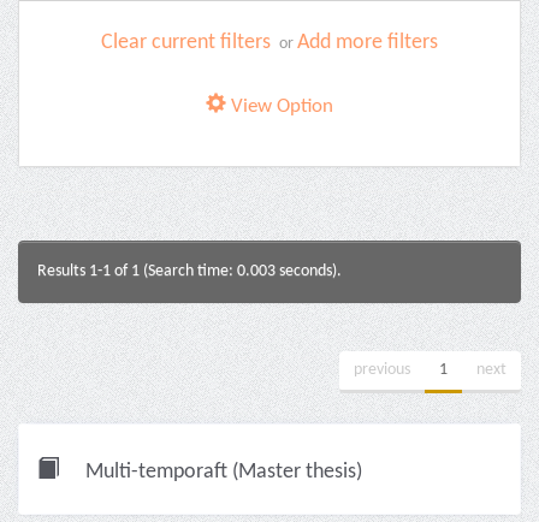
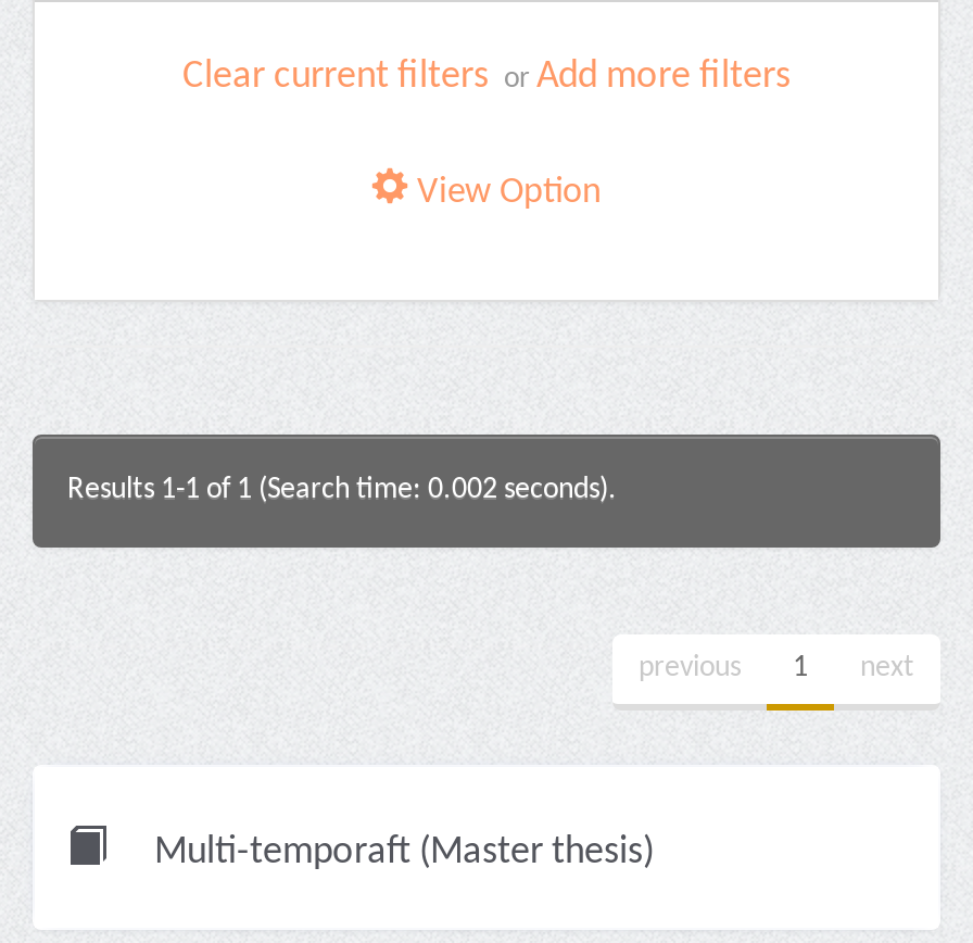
[37,262,342,280] Results 1-1 of 1 (Search time: 0.003 seconds). -> [67,474,617,506] Results 1-1 of 1 (Search time: 0.002 seconds).

